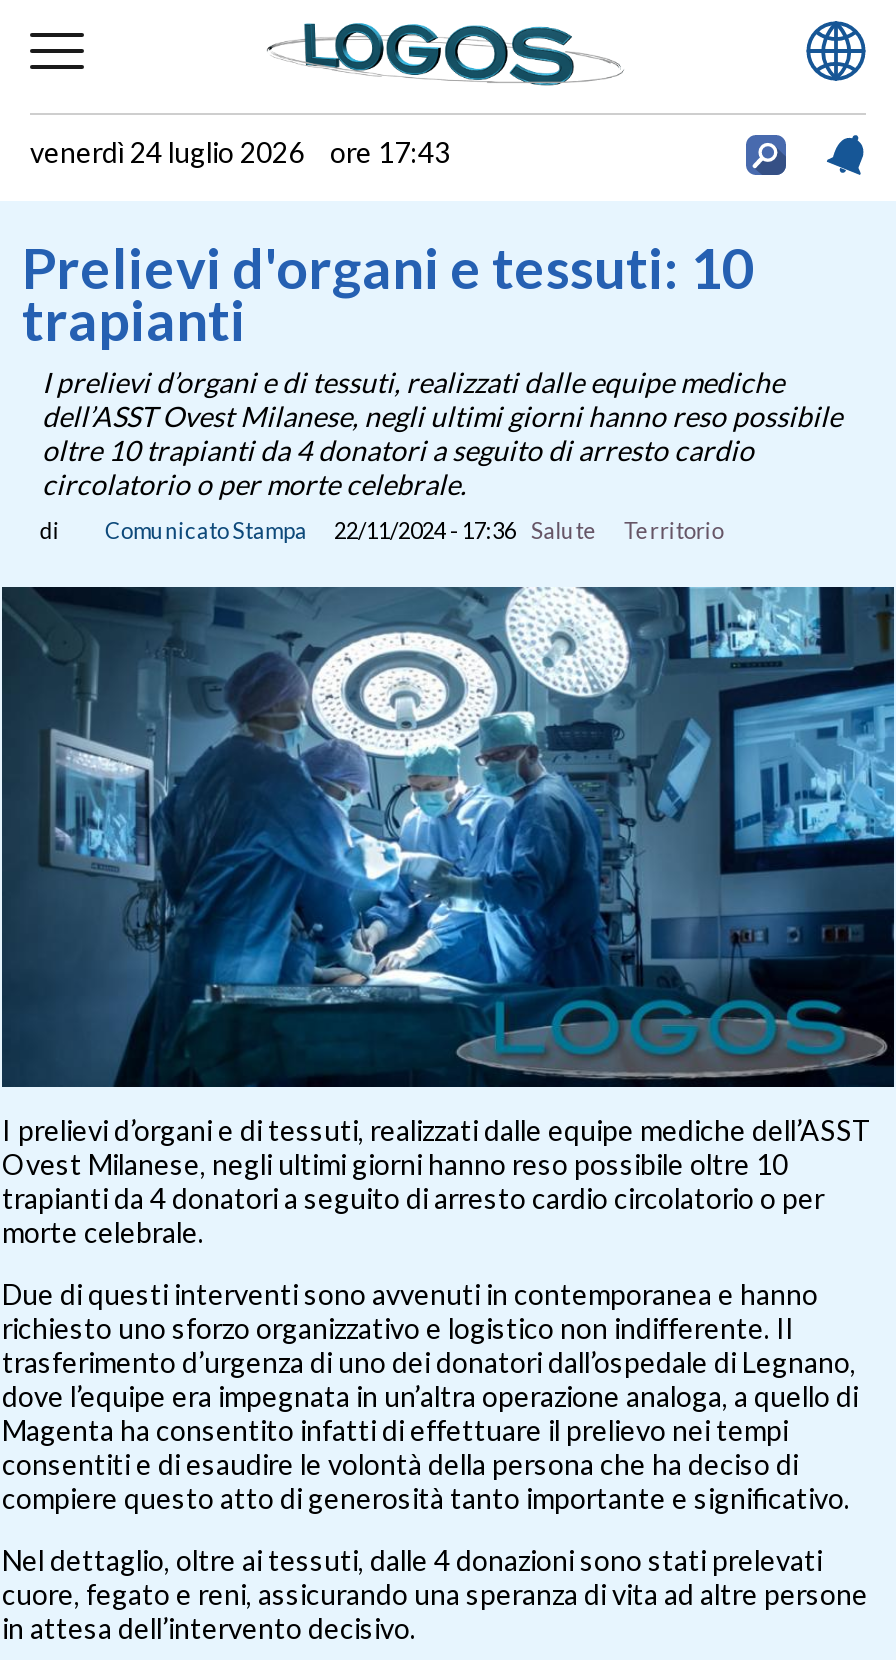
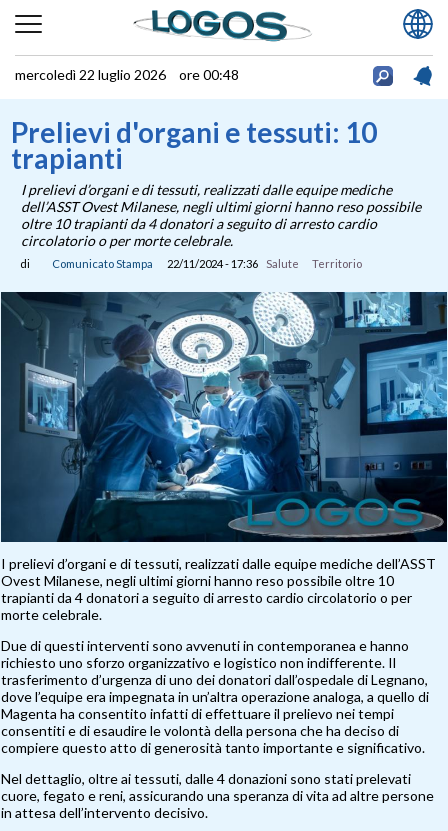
[30,134,450,168] venerdì 24 luglio 2026 ore 17:43 -> [15,65,239,82] mercoledì 22 luglio 2026 ore 00:48

